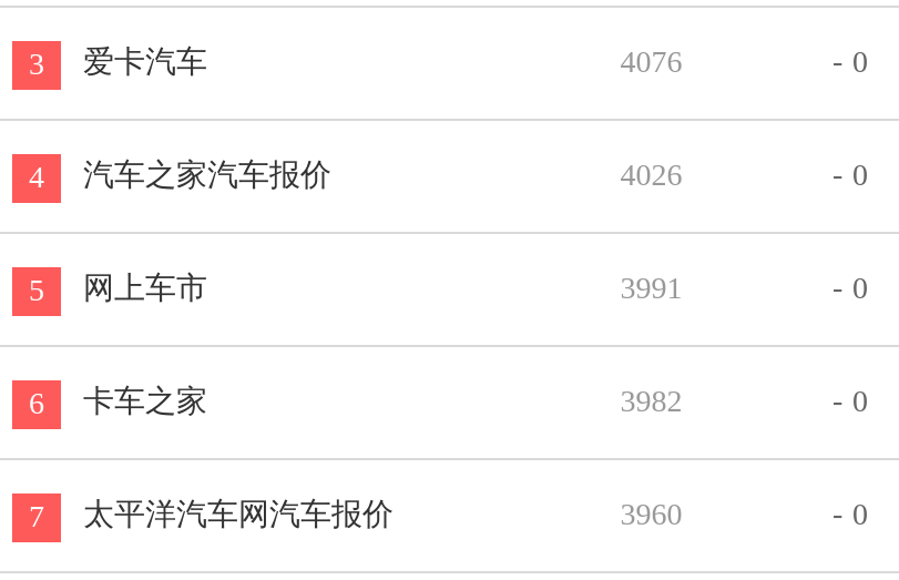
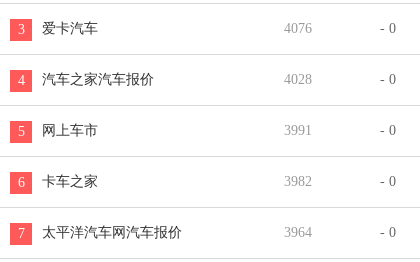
[620,158,682,191] 4026 -> [284,72,312,87] 4028
[620,497,682,531] 3960 -> [284,225,312,240] 3964

